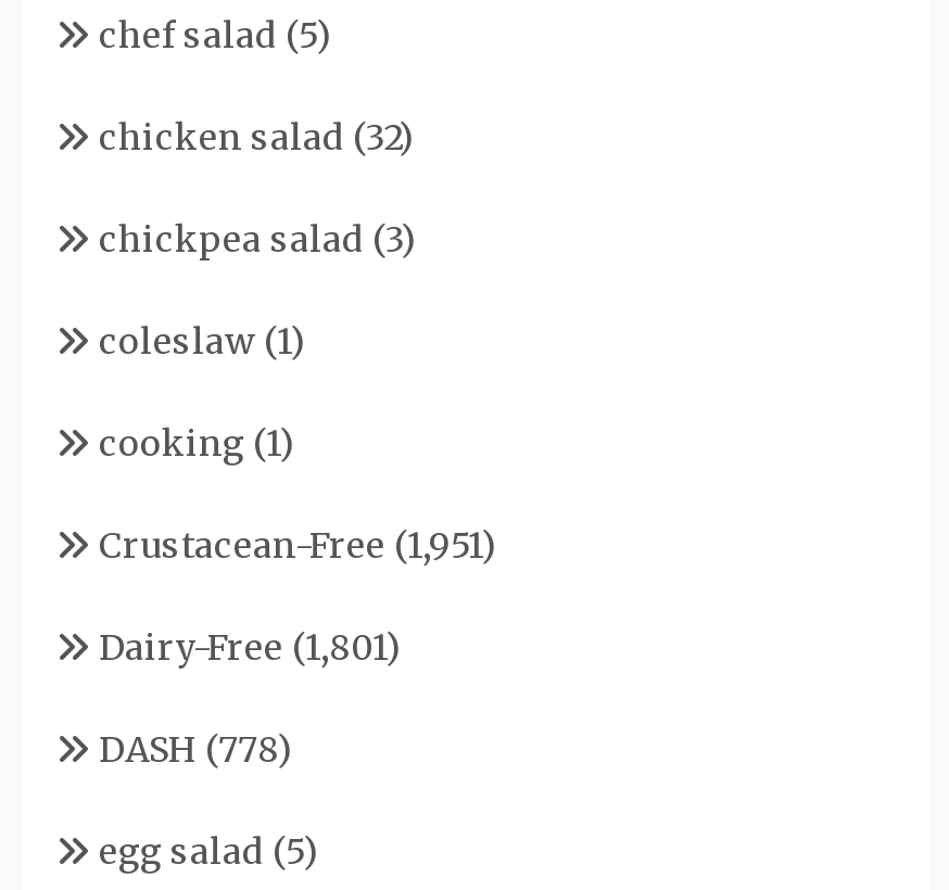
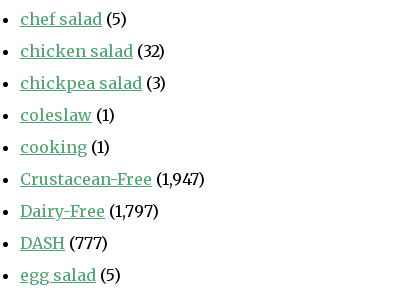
[99,523,496,567] Crustacean-Free (1,951) -> [20,169,205,189] Crustacean-Free (1,947)
[99,625,401,669] Dairy-Free (1,801) -> [20,201,159,221] Dairy-Free (1,797)
[99,727,292,771] DASH (778) -> [20,233,108,253] DASH (777)

